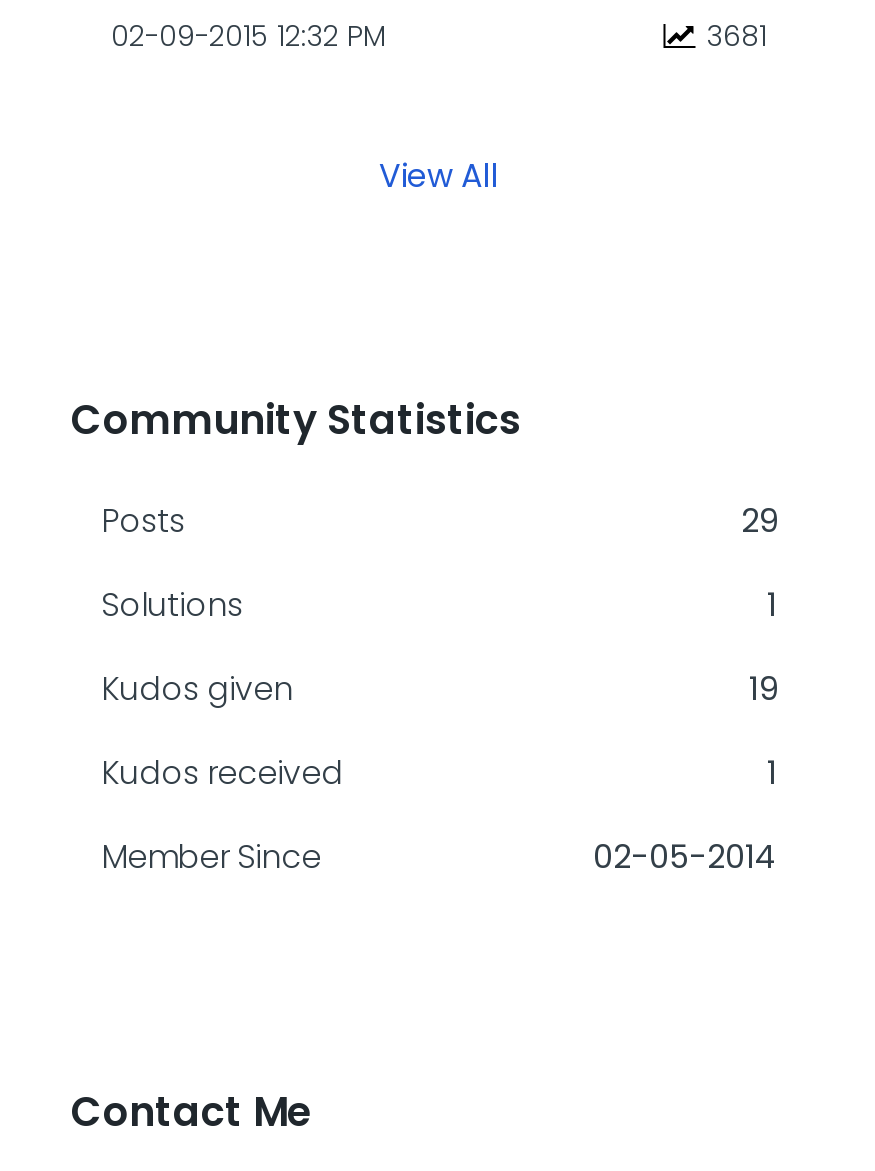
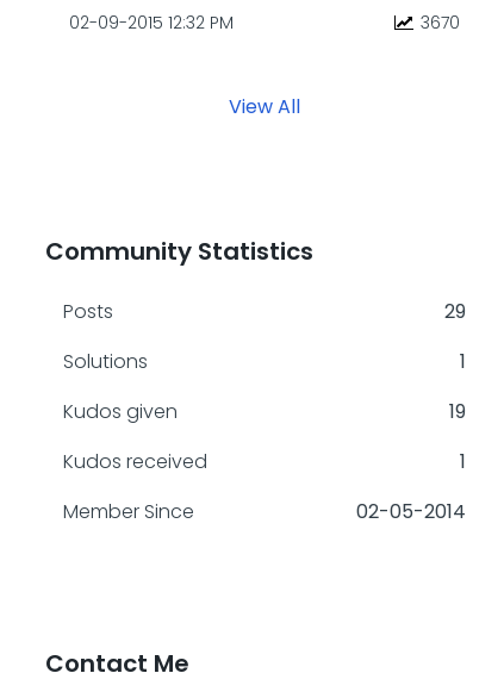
[699,15,767,55] 3681 -> [416,10,460,34] 3670

